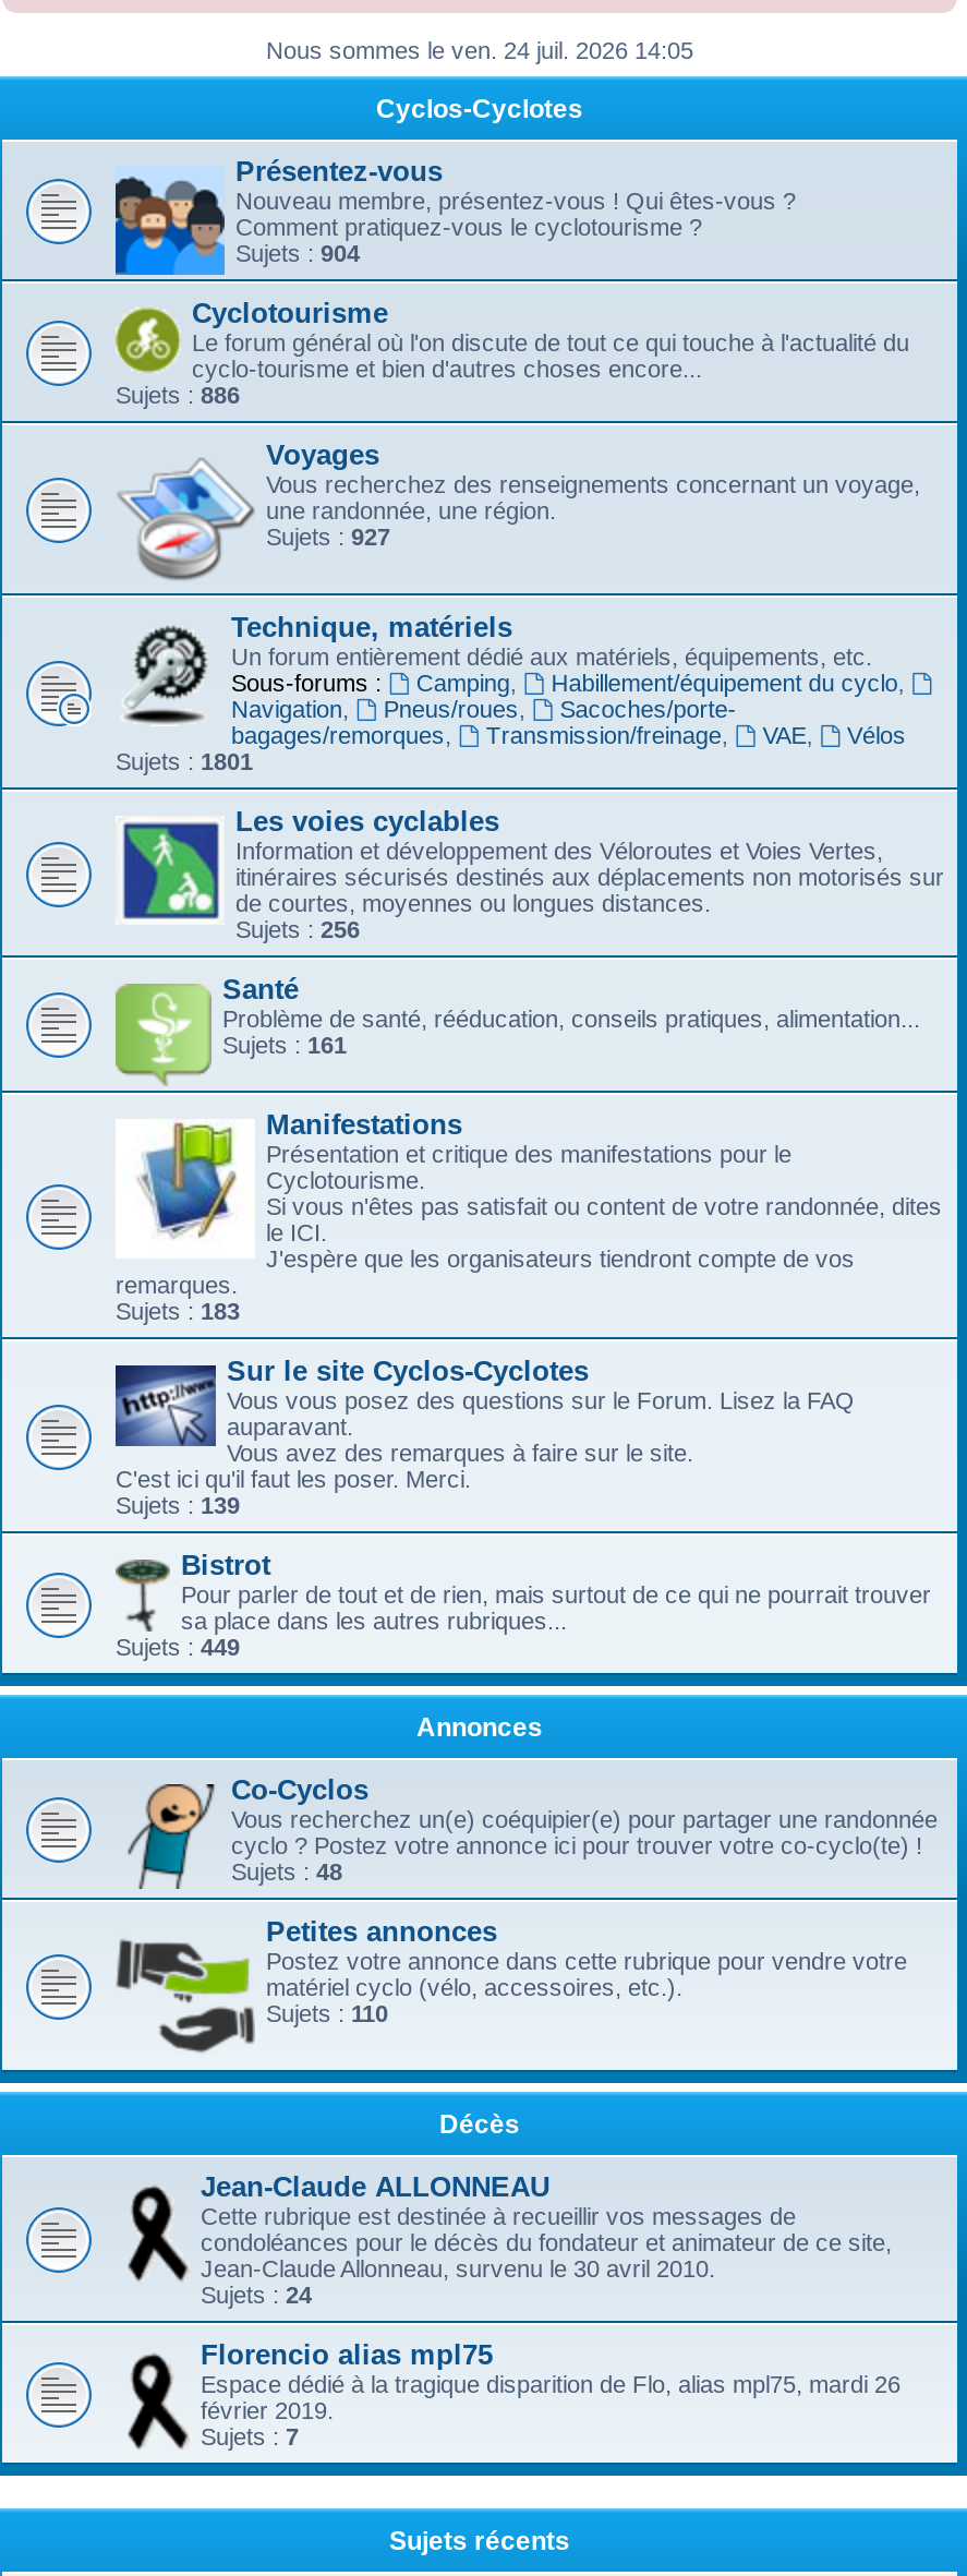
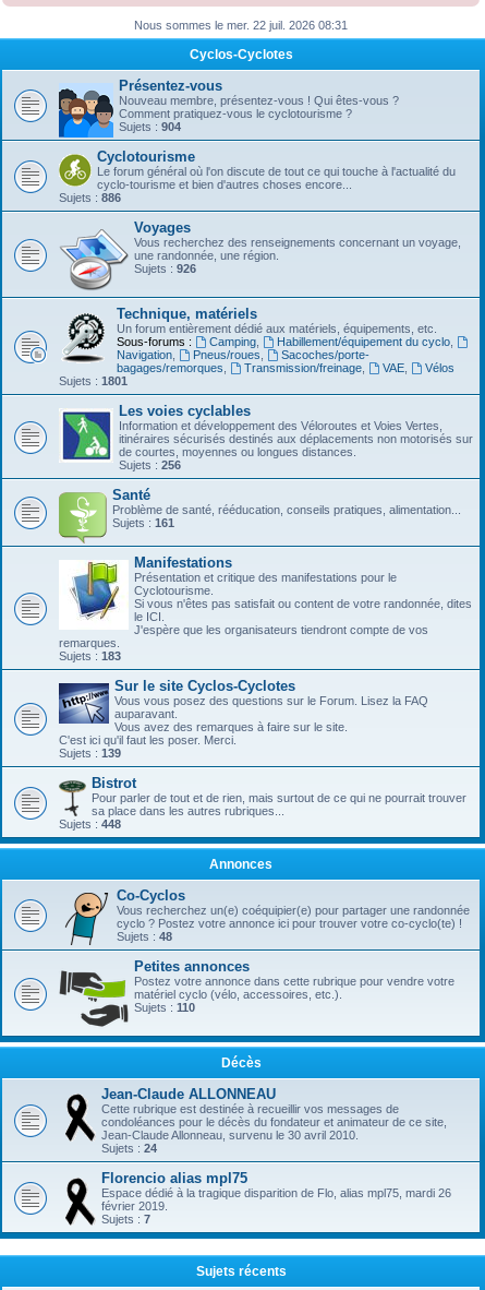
[266,37,693,63] Nous sommes le ven. 24 juil. 2026 14:05 -> [134,19,348,32] Nous sommes le mer. 22 juil. 2026 08:31
[266,523,390,550] Sujets : 927 -> [134,262,196,275] Sujets : 926
[116,1634,240,1660] Sujets : 449 -> [59,817,121,831] Sujets : 448

